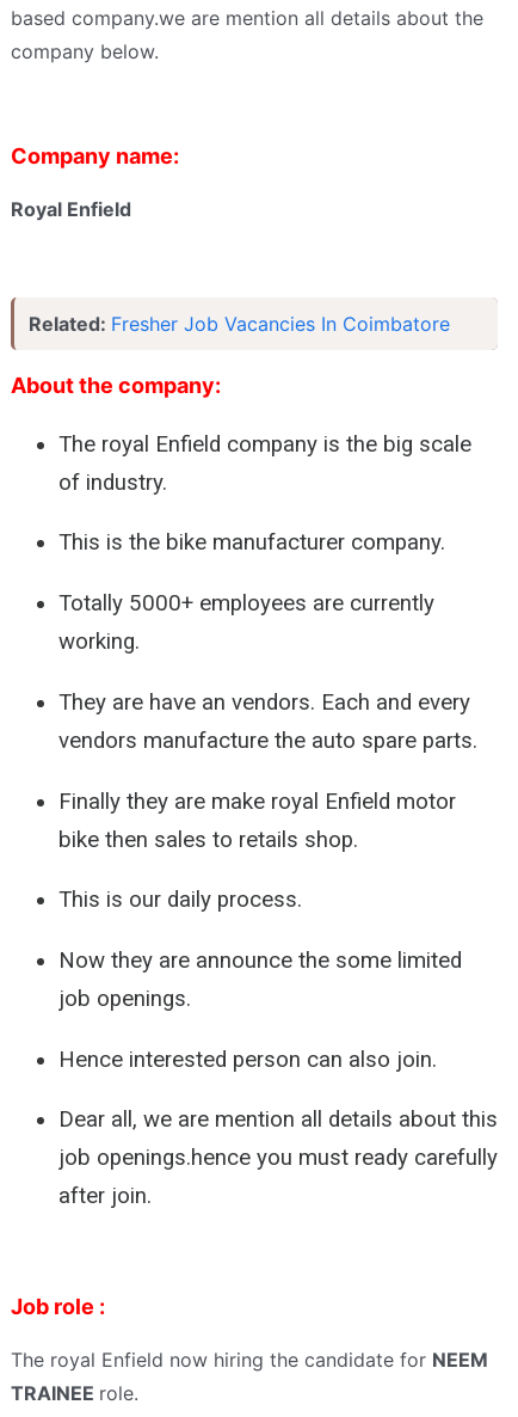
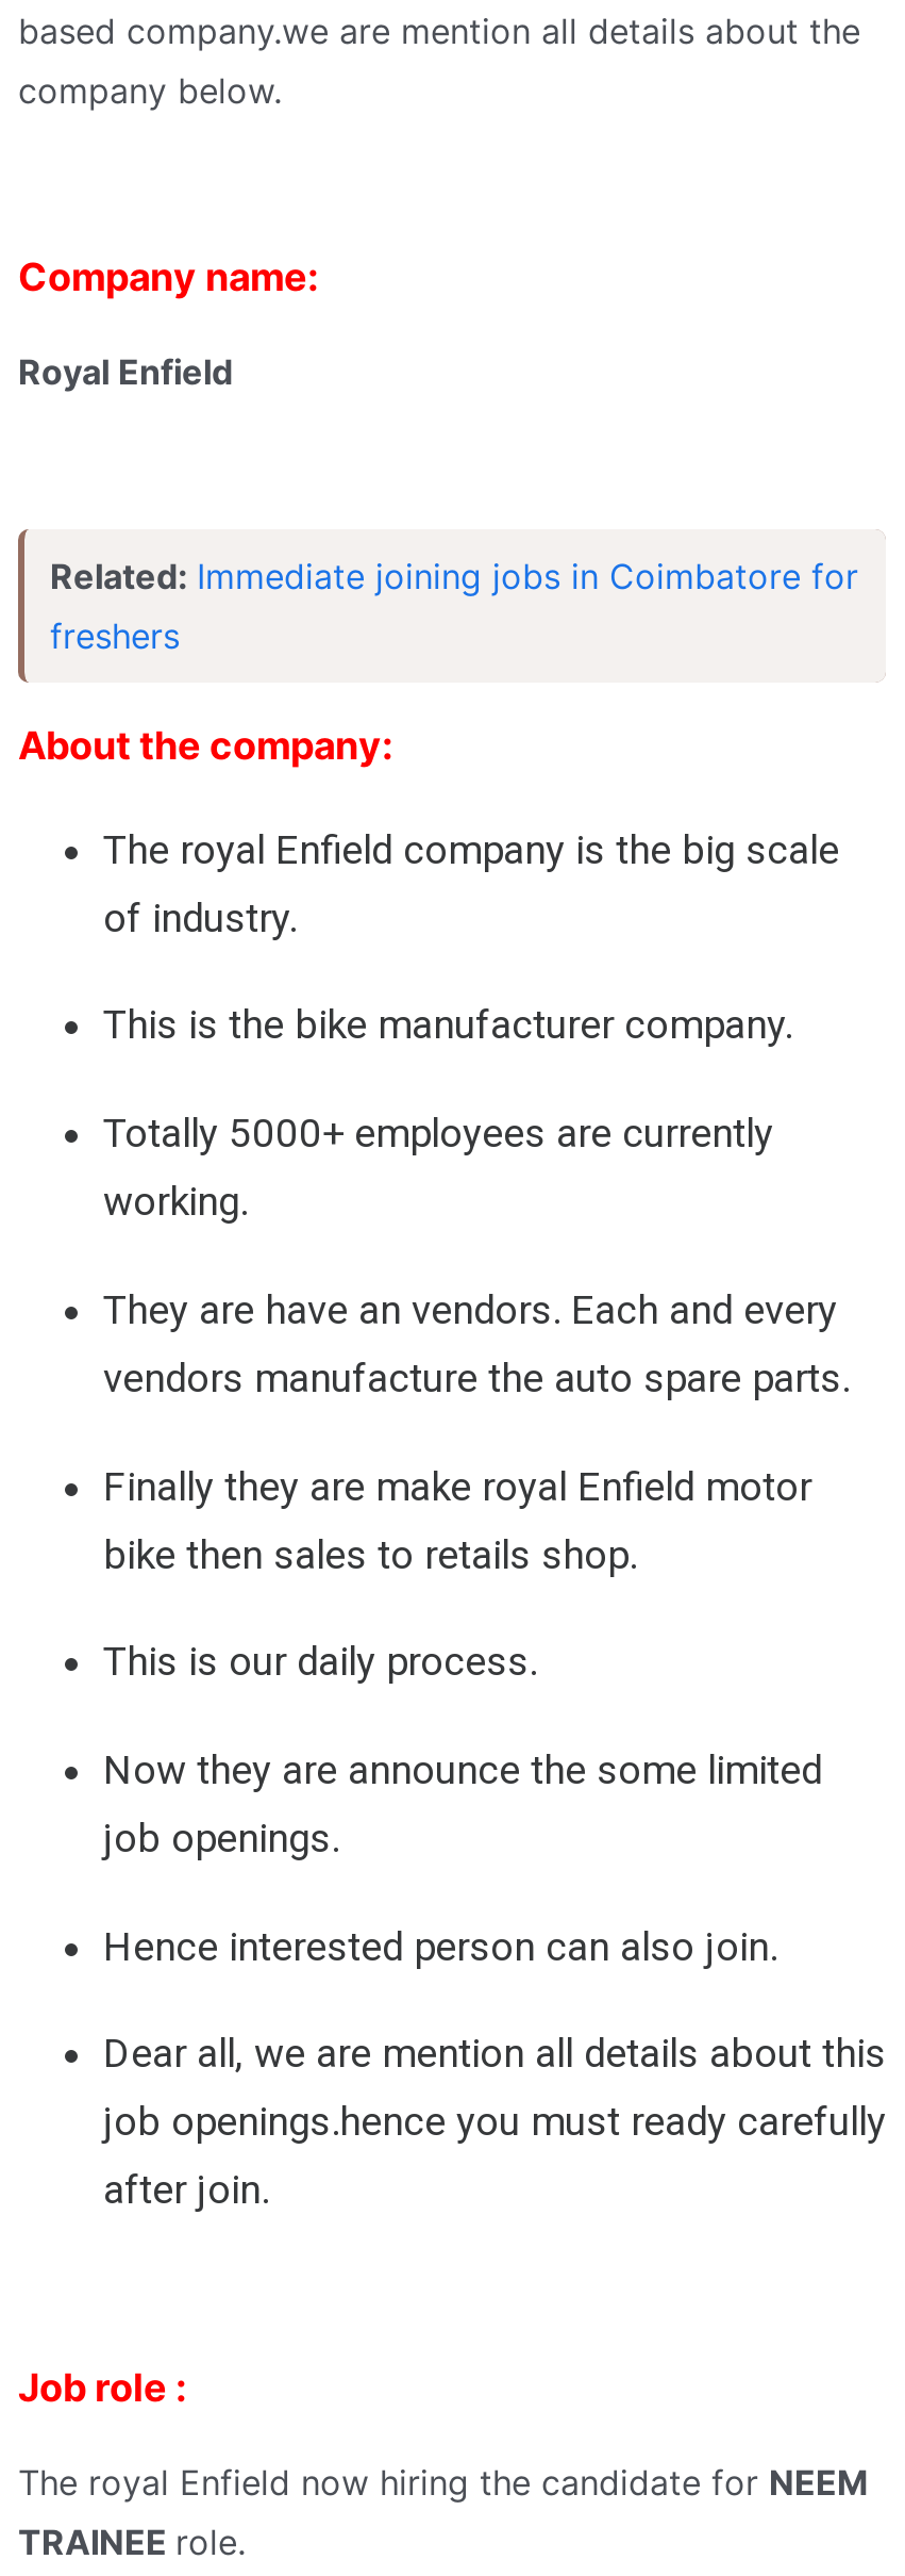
[29,312,450,336] Related: Fresher Job Vacancies In Coimbatore -> [50,555,858,657] Related: Immediate joining jobs in Coimbatore for | freshers

